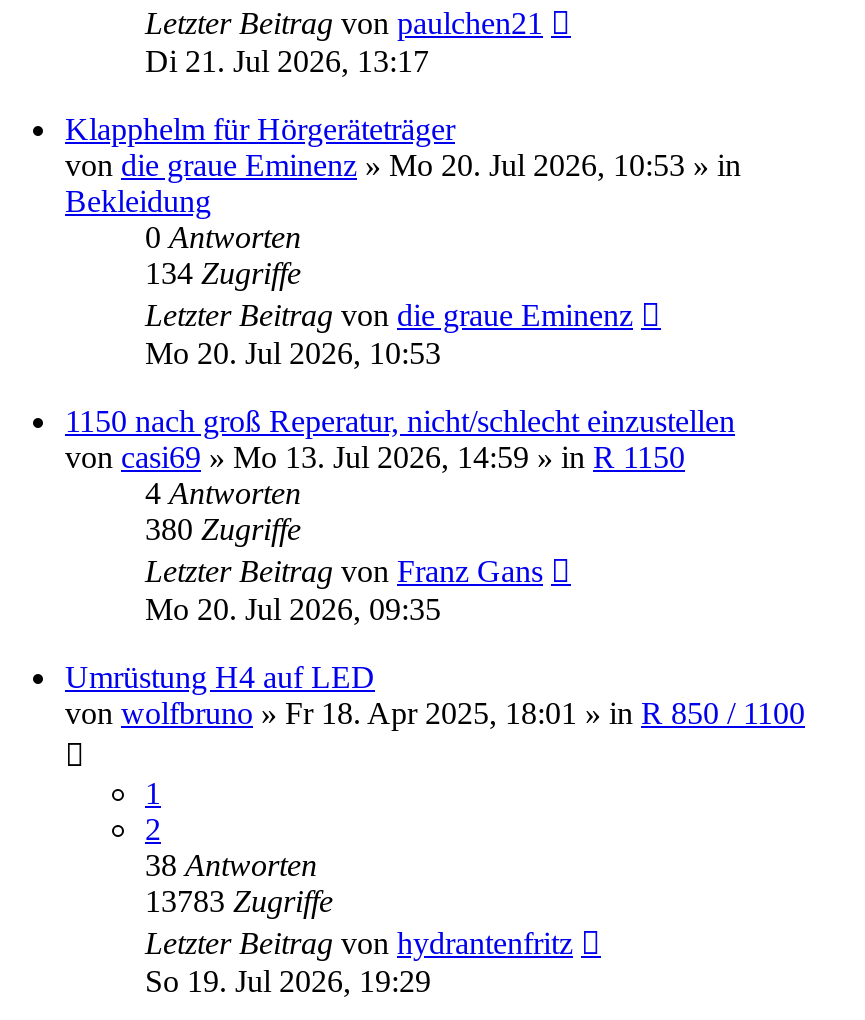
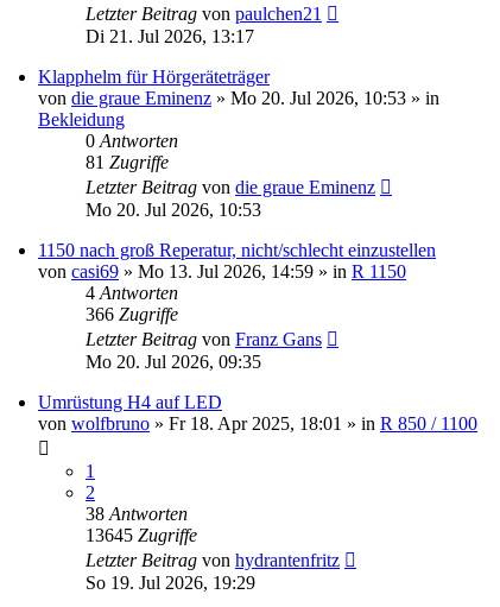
[145,256,301,290] 134 Zugriffe -> [86,152,169,172] 81 Zugriffe
[145,512,301,546] 380 Zugriffe -> [86,304,178,324] 366 Zugriffe
[145,884,333,918] 13783 Zugriffe -> [86,525,197,545] 13645 Zugriffe

